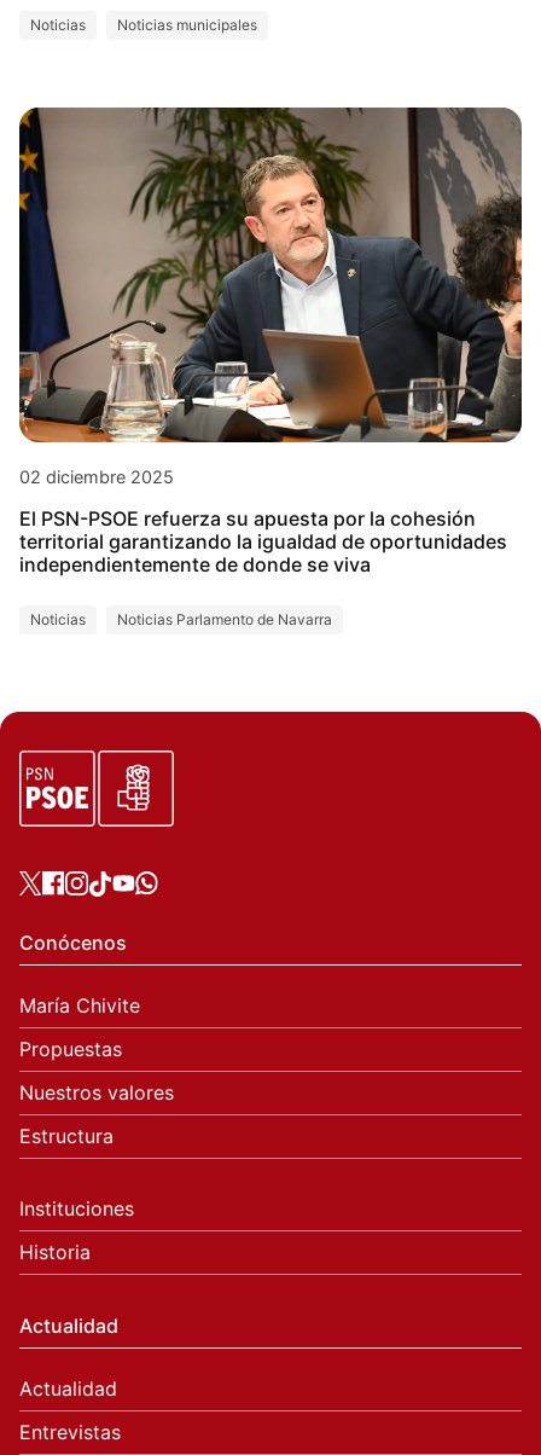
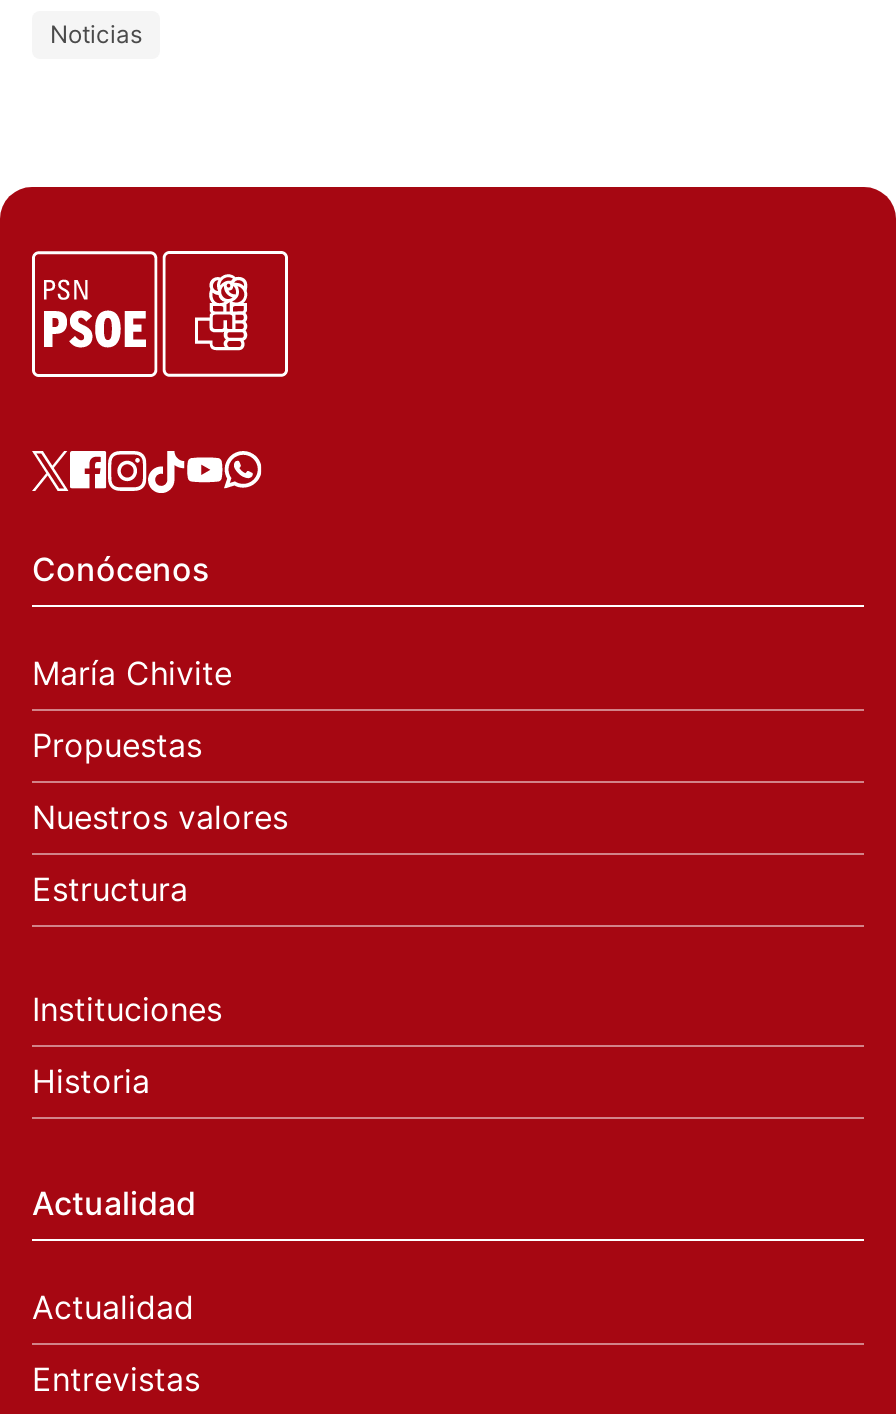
[117,16,257,34] Noticias municipales -> none
[18,106,523,629] [image] | 02 diciembre 2025 | El PSN-PSOE refuerza su apuesta por la cohesión | territorial garantizando la igualdad de oportunidades | independientemente de donde se viva | Noticias | Noticias Parlamento de Navarra -> none

